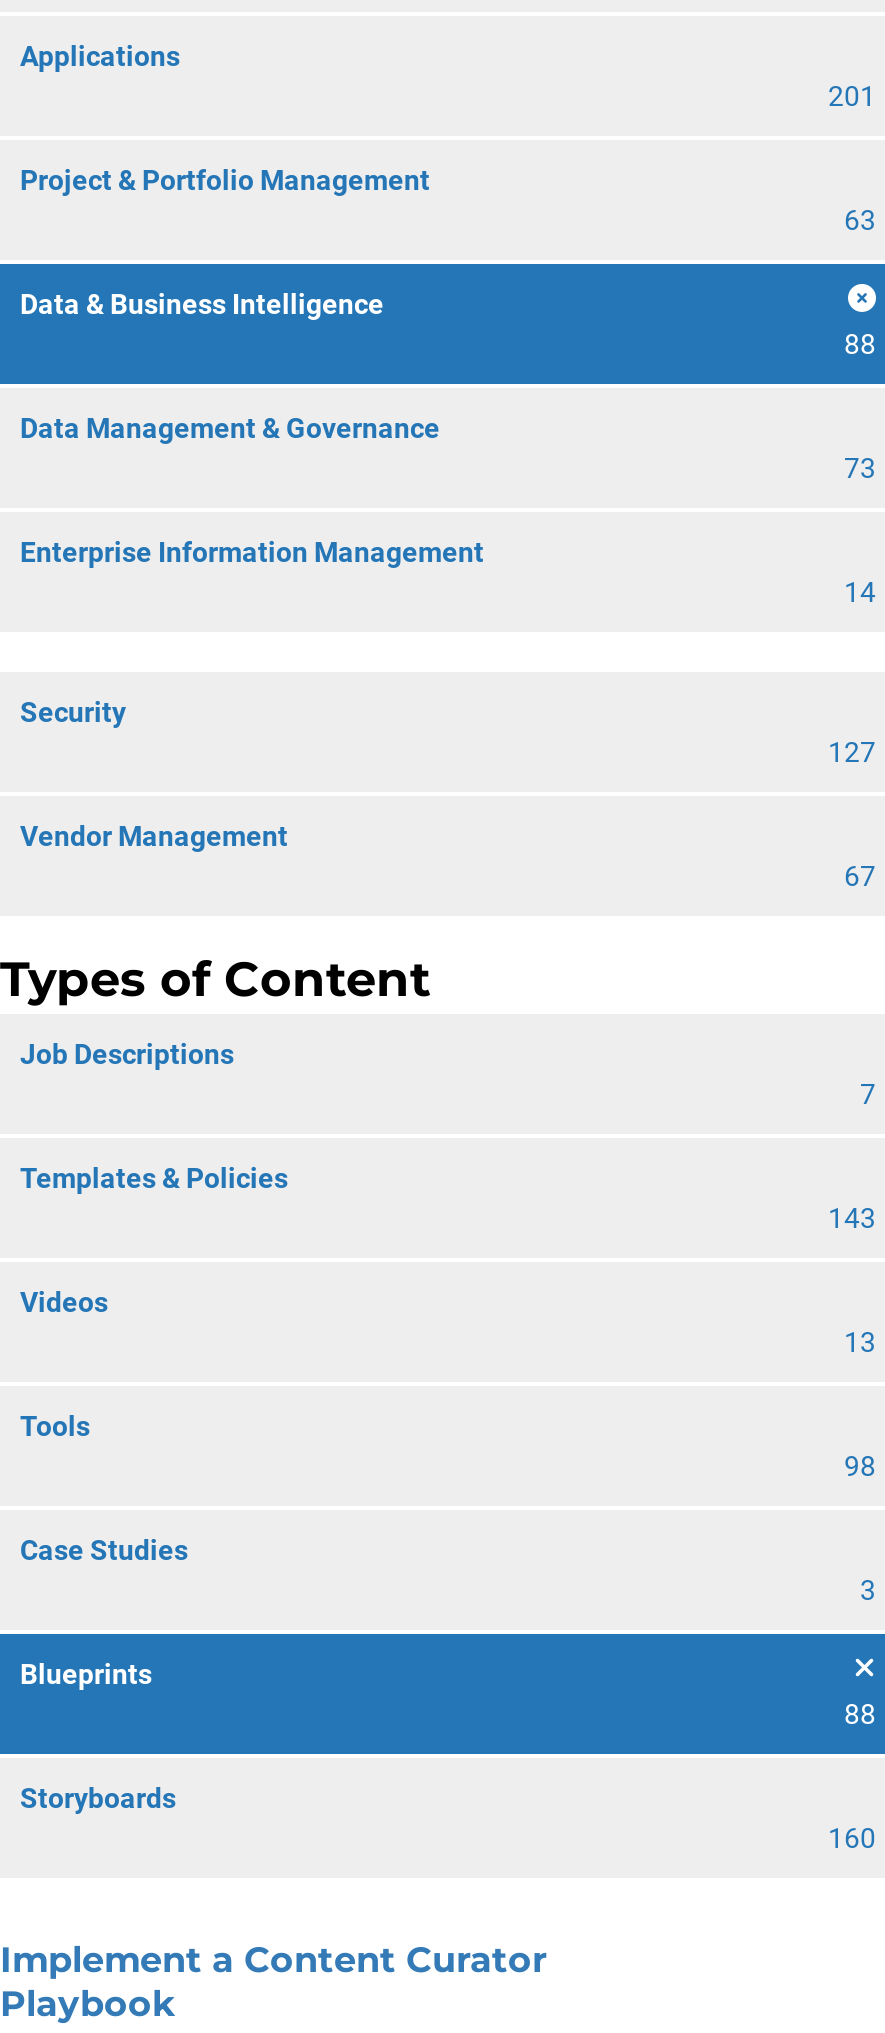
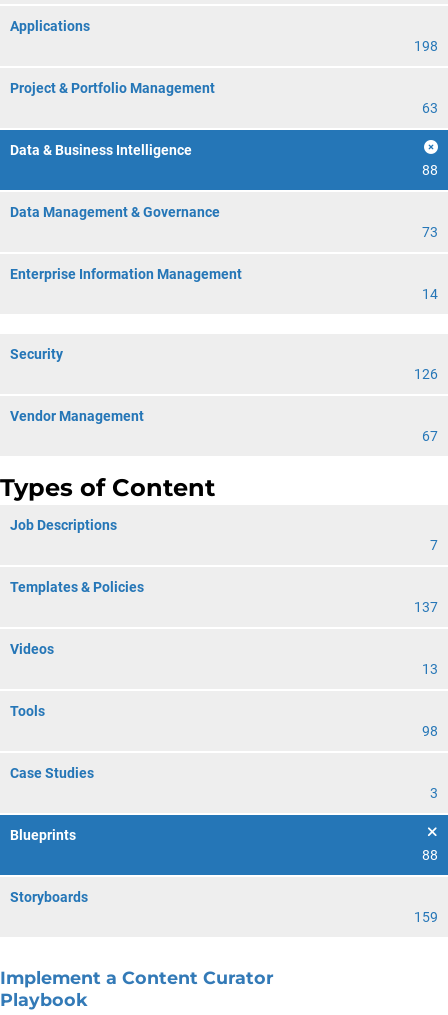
[828,80,876,112] 201 -> [414,38,438,54] 198
[828,736,876,768] 127 -> [414,366,438,382] 126
[828,1202,876,1234] 143 -> [414,599,438,615] 137
[828,1822,876,1854] 160 -> [414,909,438,925] 159

